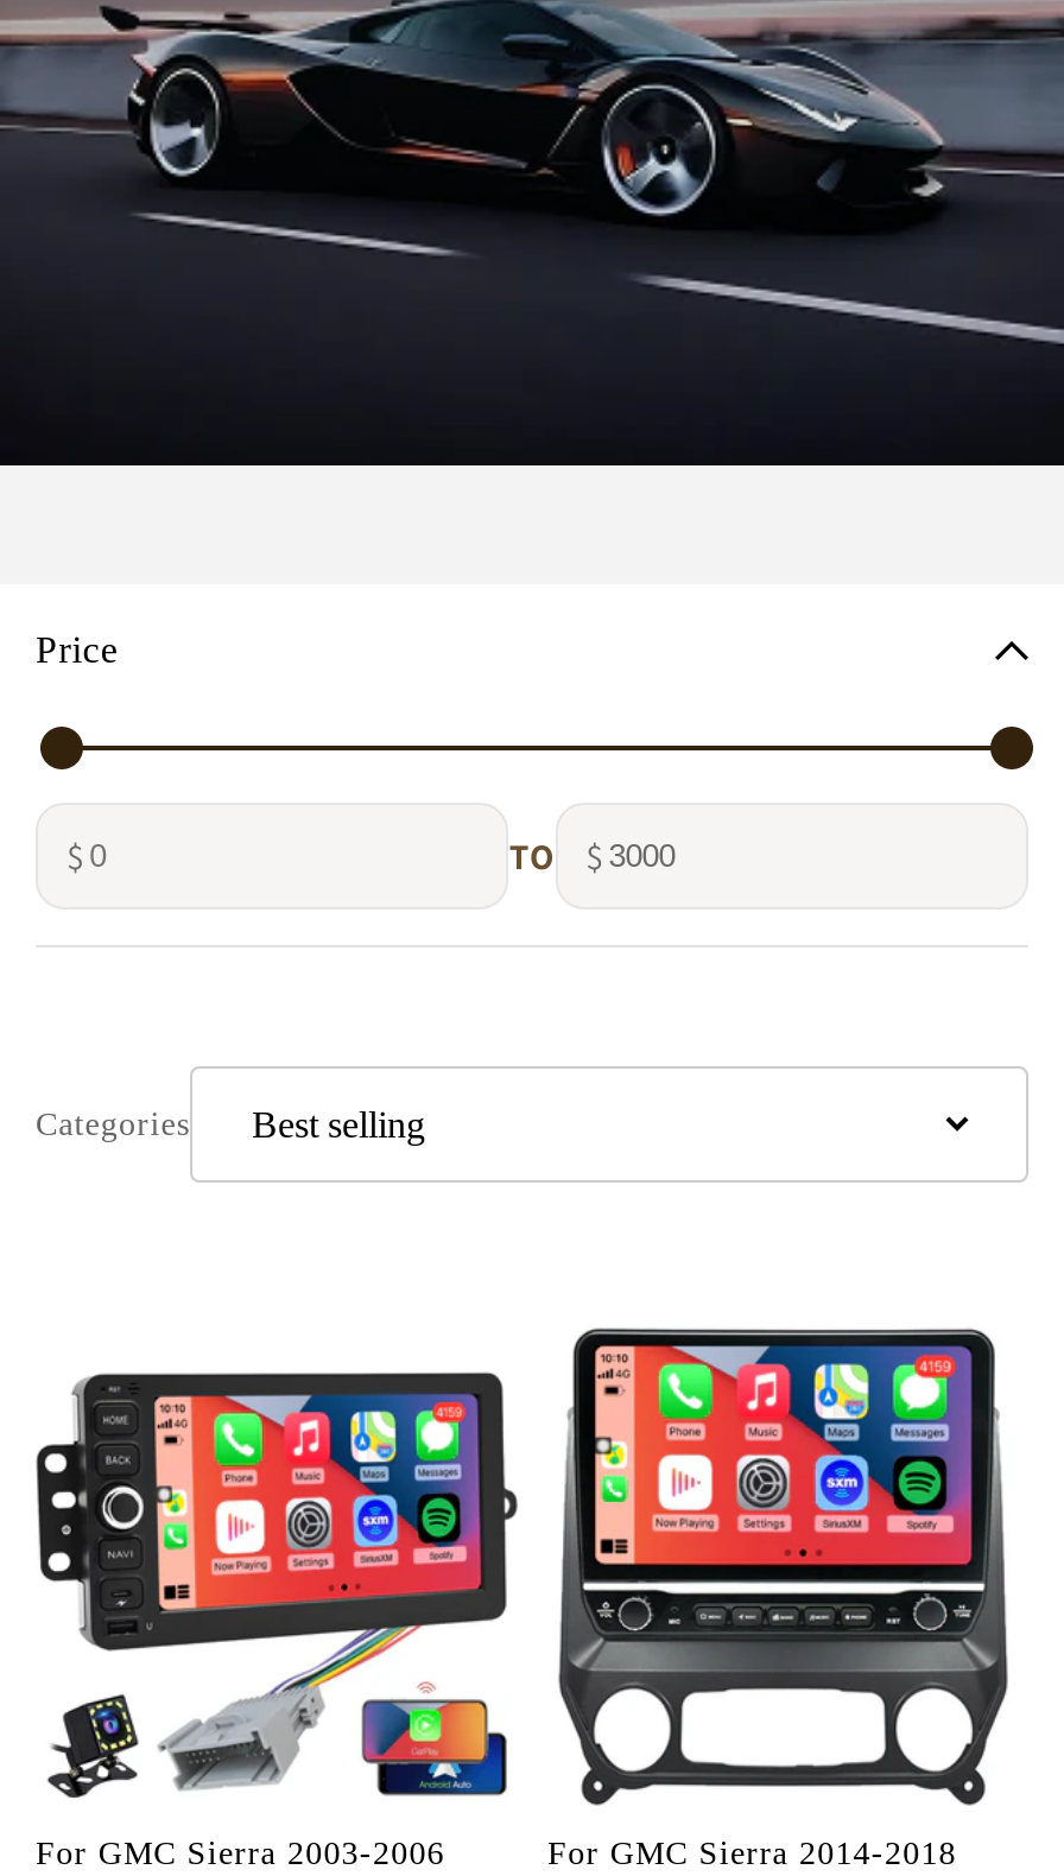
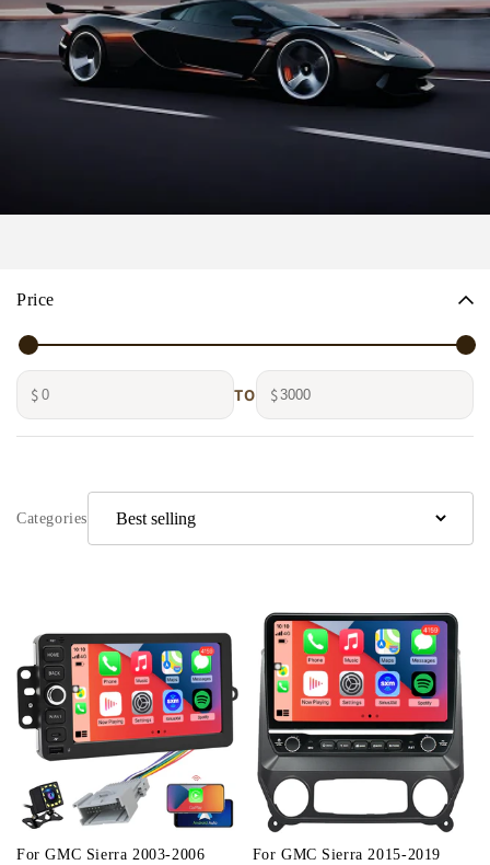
[547,1835,957,1871] For GMC Sierra 2014-2018 -> [252,846,441,863] For GMC Sierra 2015-2019

